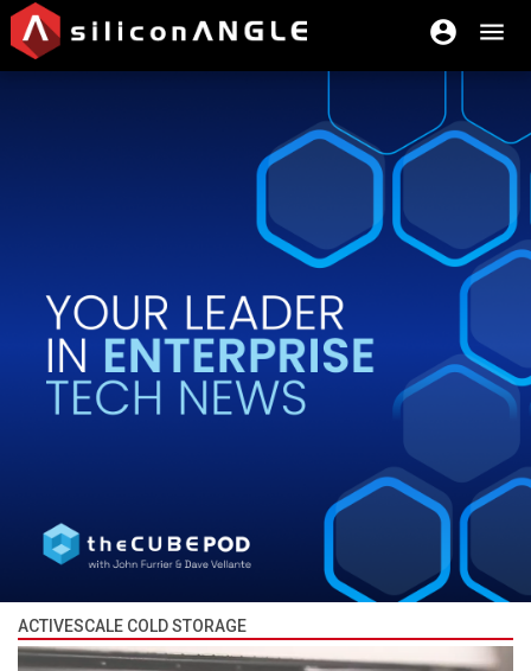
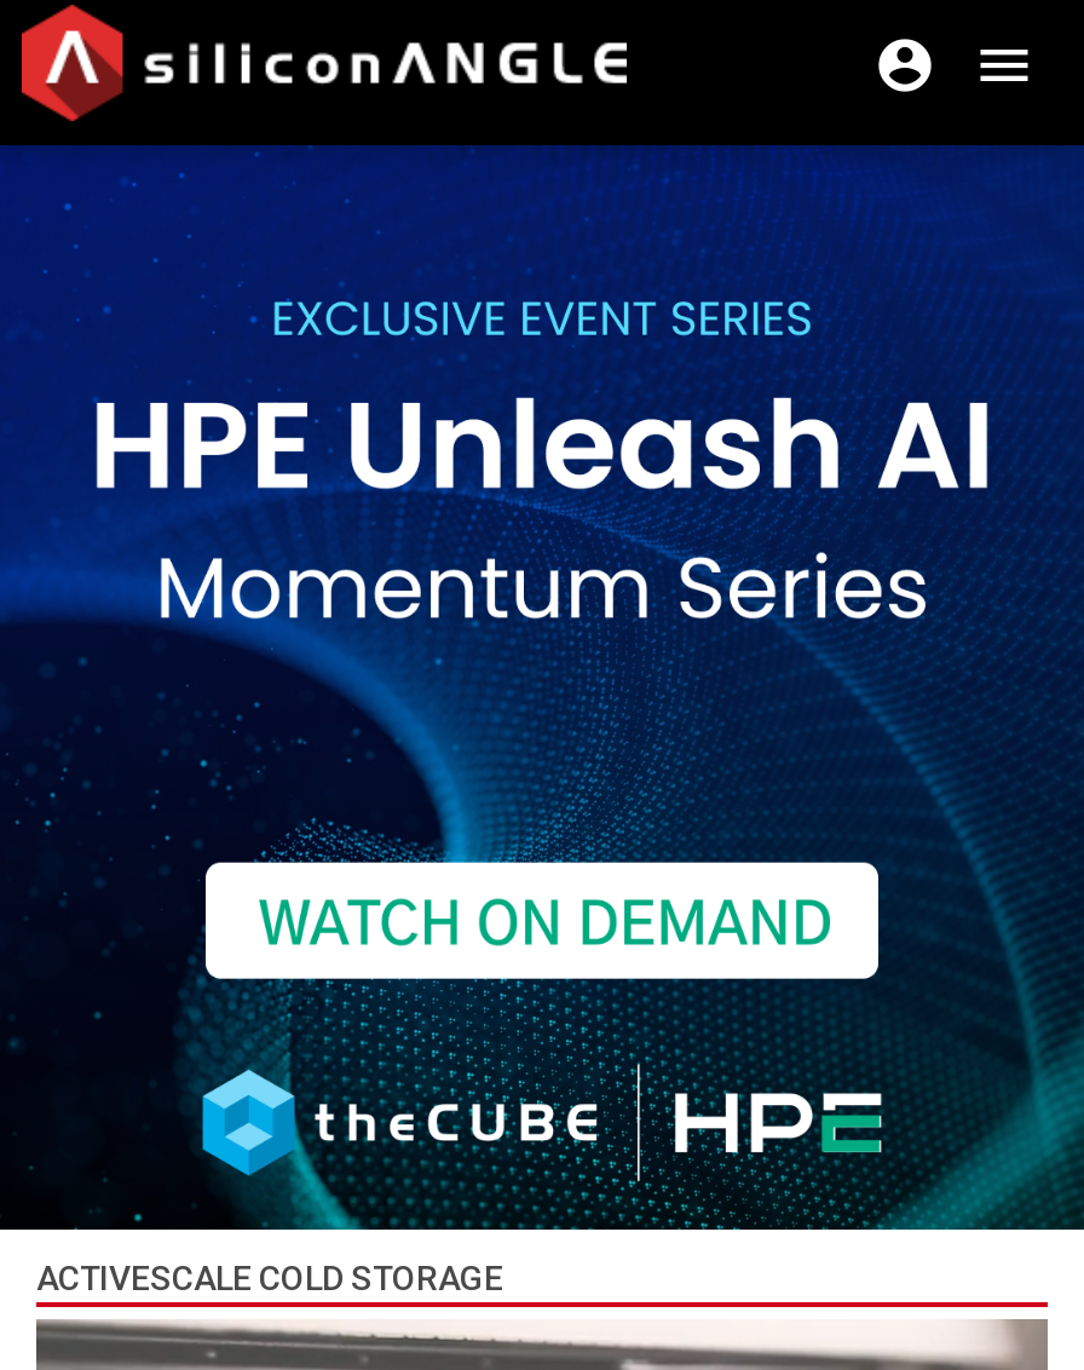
[4,72,527,603] [image] -> [7,148,1077,1232] [image]

